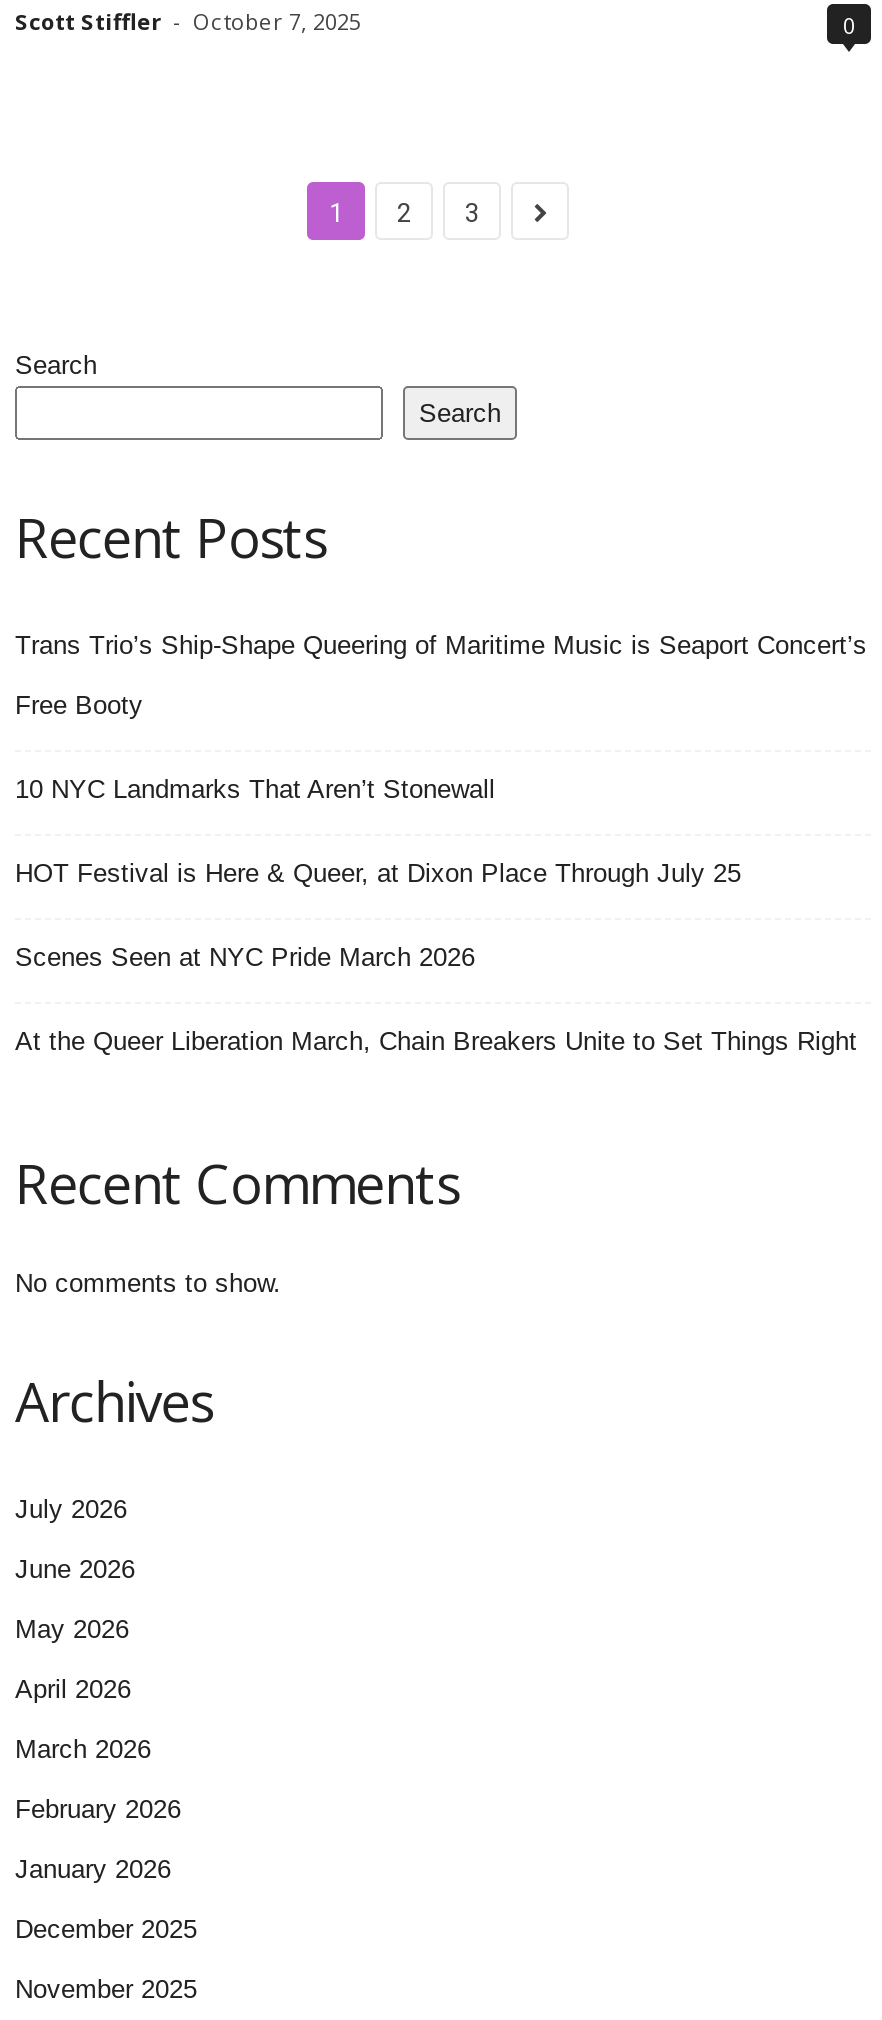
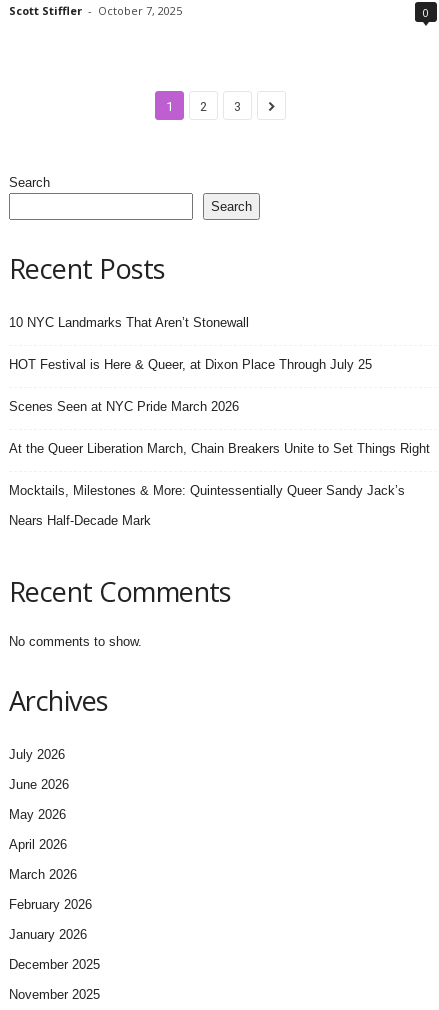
[15,629,867,719] Trans Trio’s Ship-Shape Queering of Maritime Music is Seaport Concert’s | Free Booty -> none
moved [15,773,857,1055] -> [9,315,430,456]: 10 NYC Landmarks That Aren’t Stonewall | HOT Festival is Here & Queer, at Dixon Place Through July 25 | Scenes Seen at NYC Pride March 2026 | At the Queer Liberation March, Chain Breakers Unite to Set Things Right
none -> [9,483,405,528] Mocktails, Milestones & More: Quintessentially Queer Sandy Jack’s | Nears Half-Decade Mark

